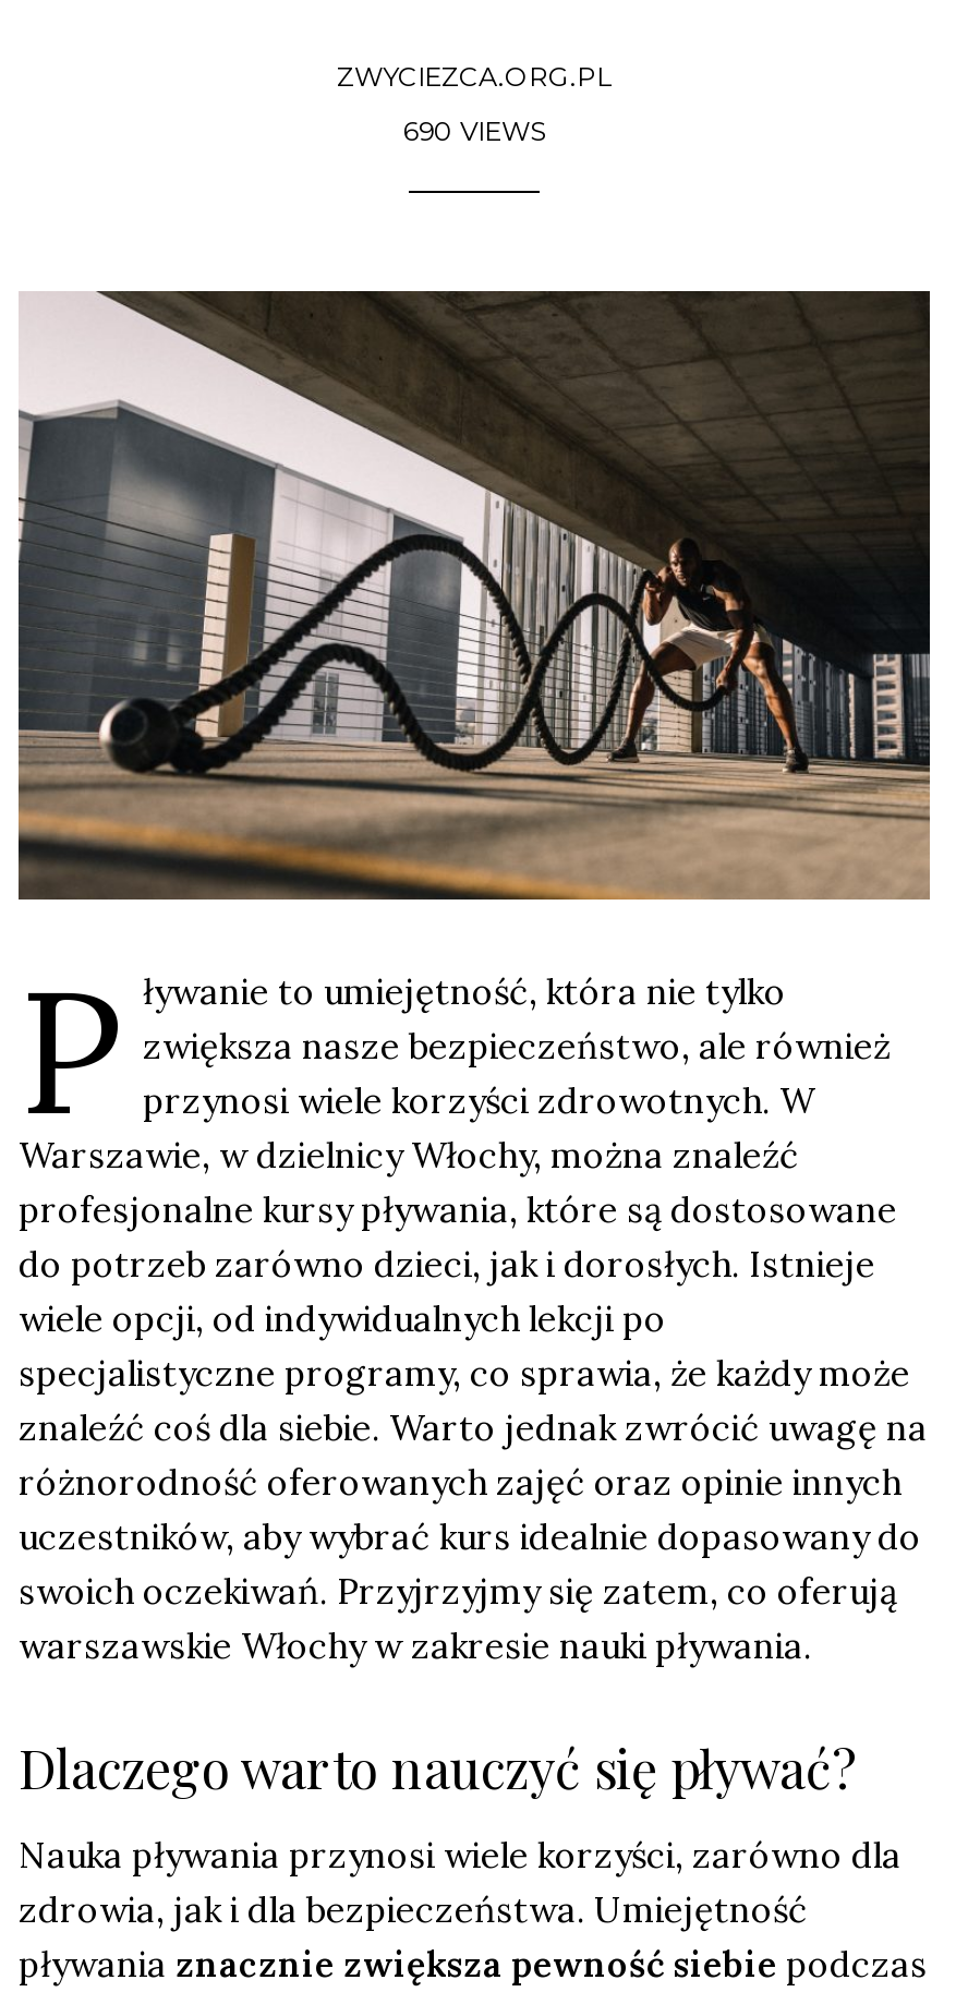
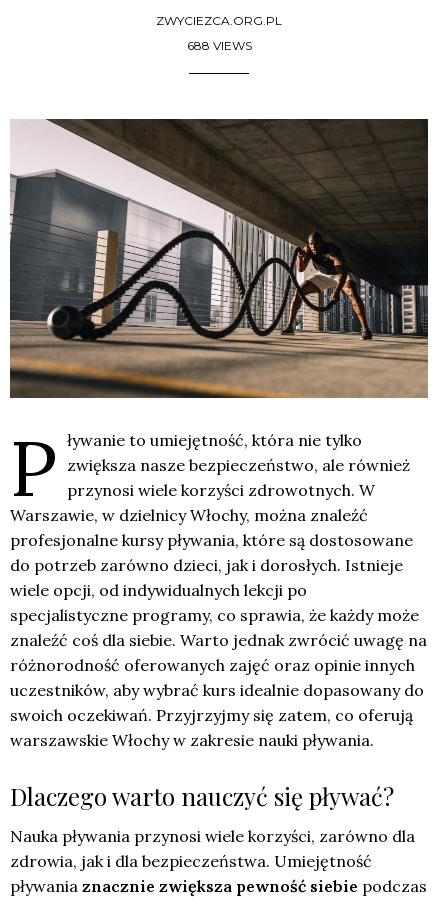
[403,114,545,146] 690 VIEWS -> [186,38,251,53] 688 VIEWS

